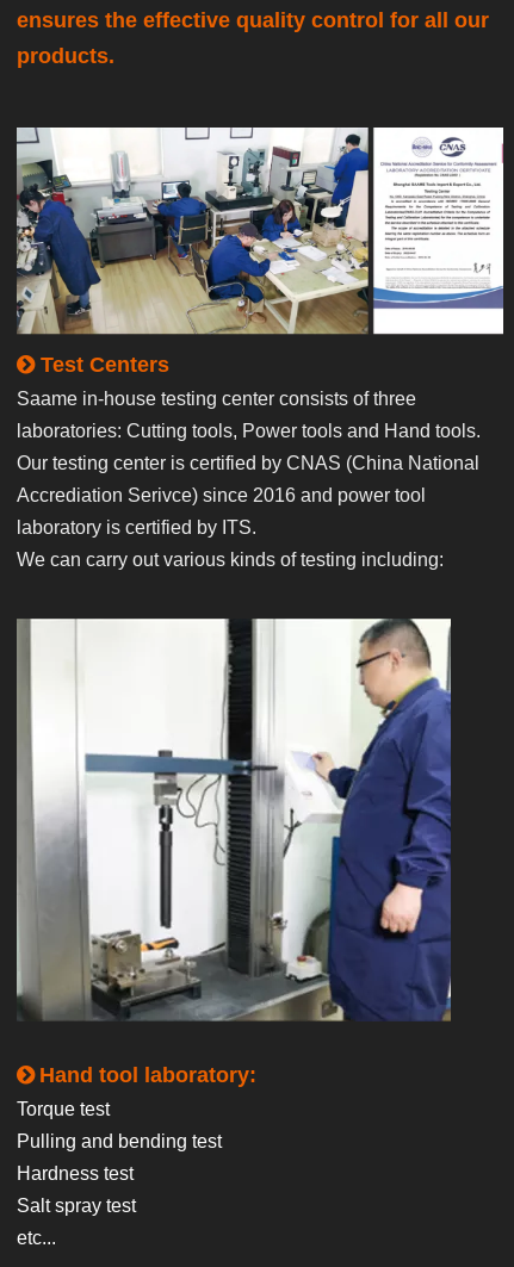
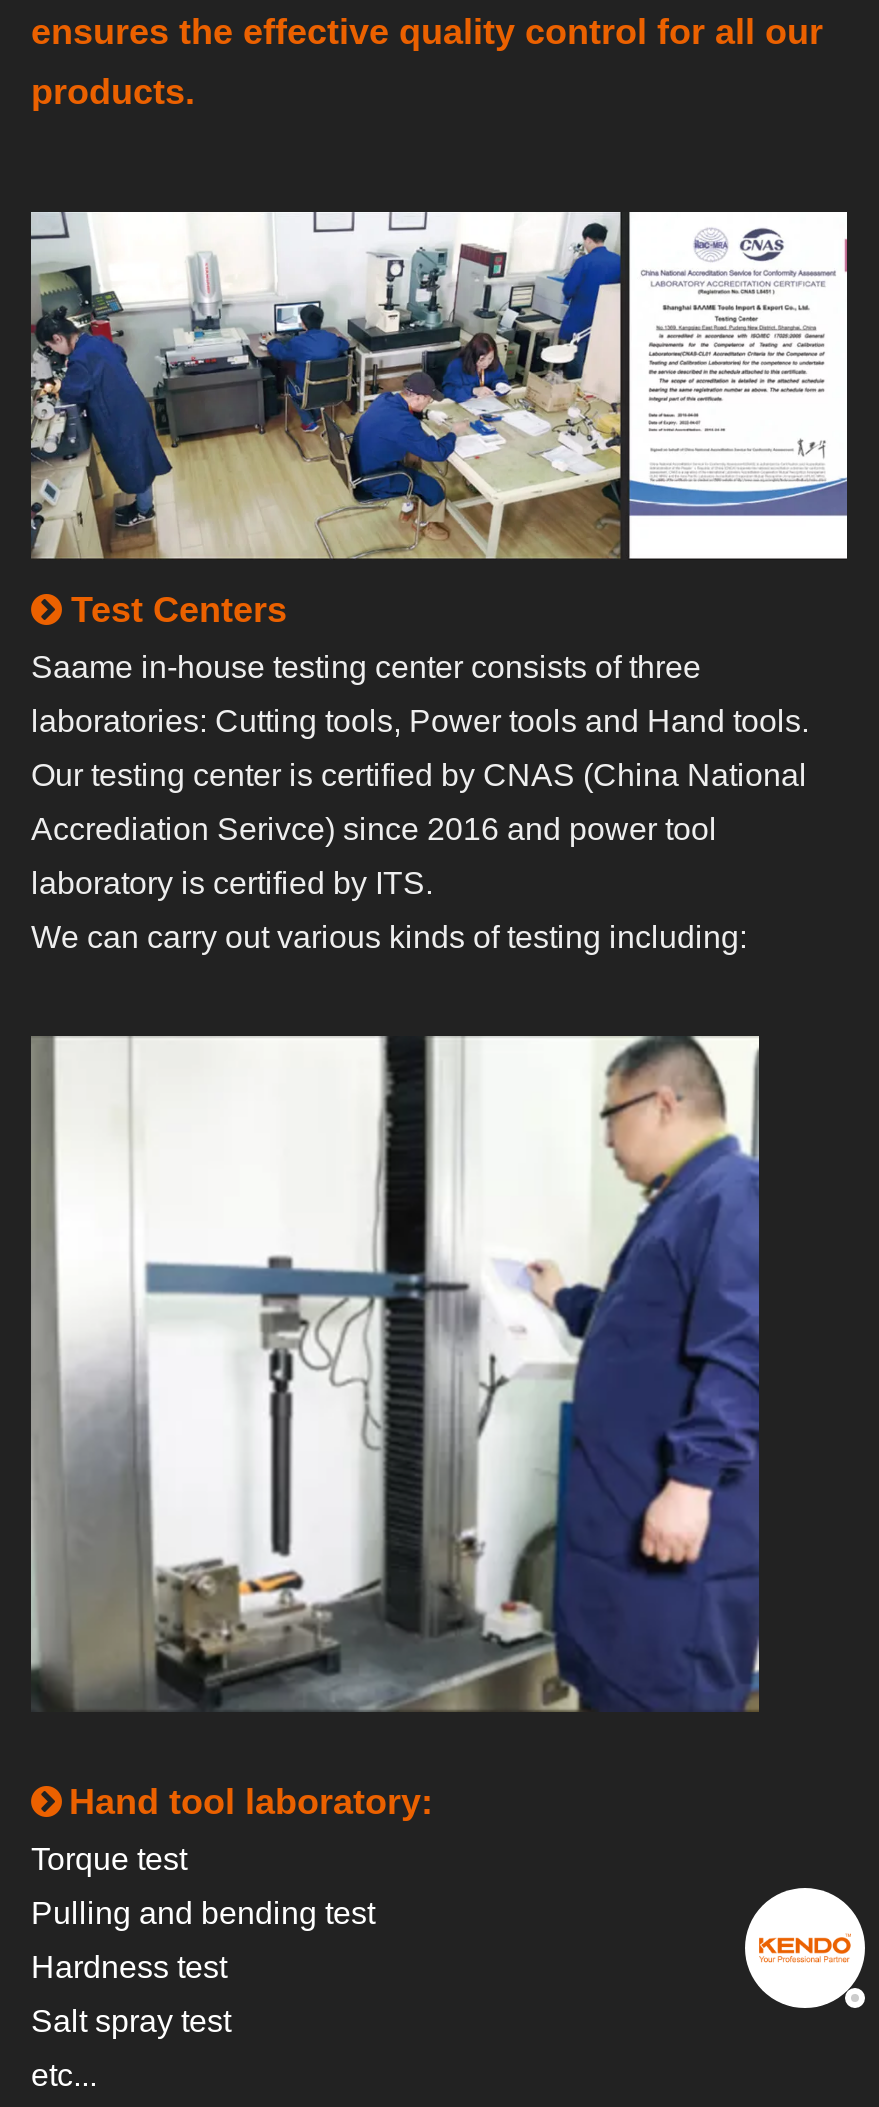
none -> [743,1886,867,2010] [image]

